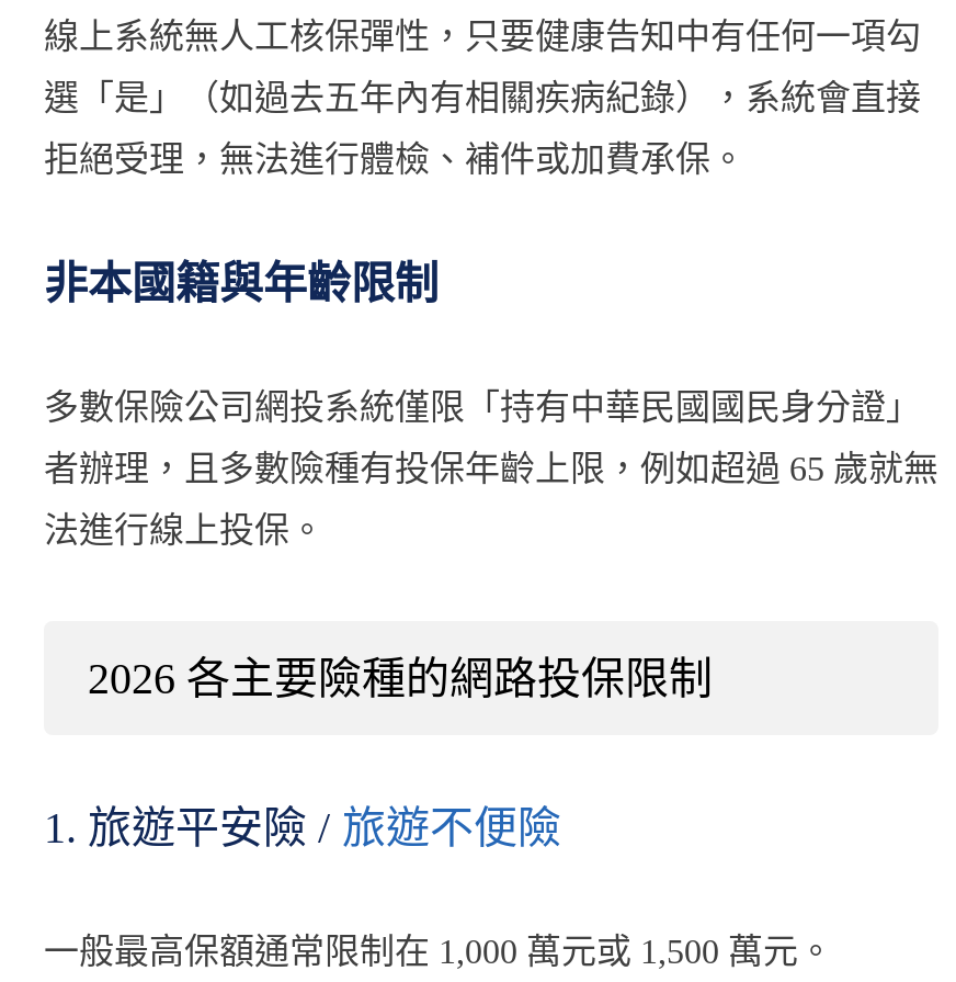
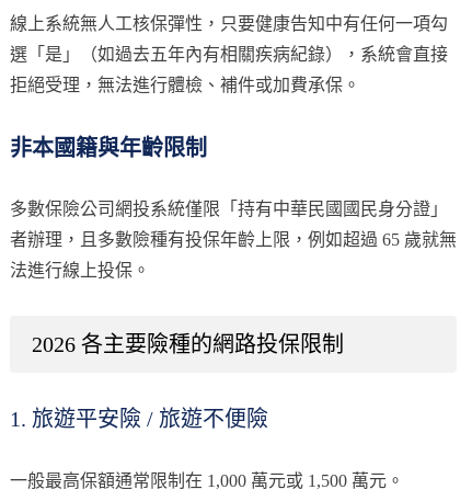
[44,804,561,852] 1. 旅遊平安險 /旅遊不便險 -> [10,407,268,431] 1. 旅遊平安險 / 旅遊不便險

